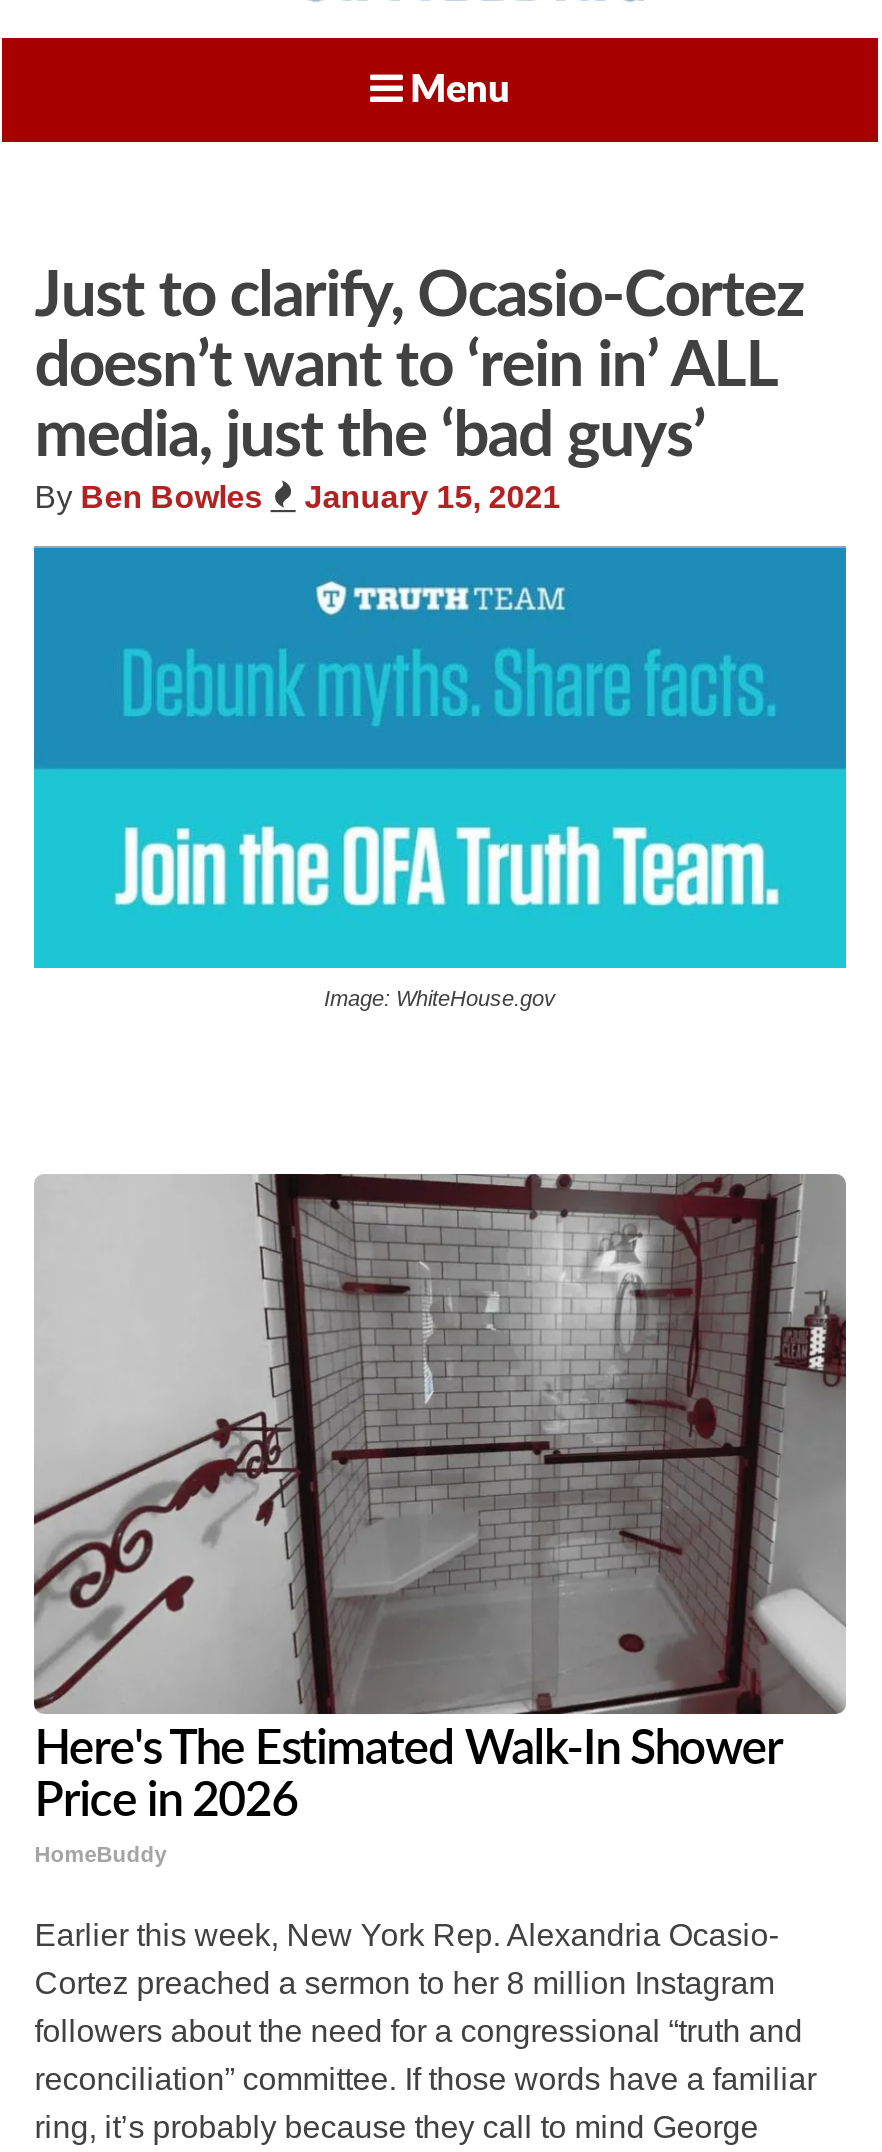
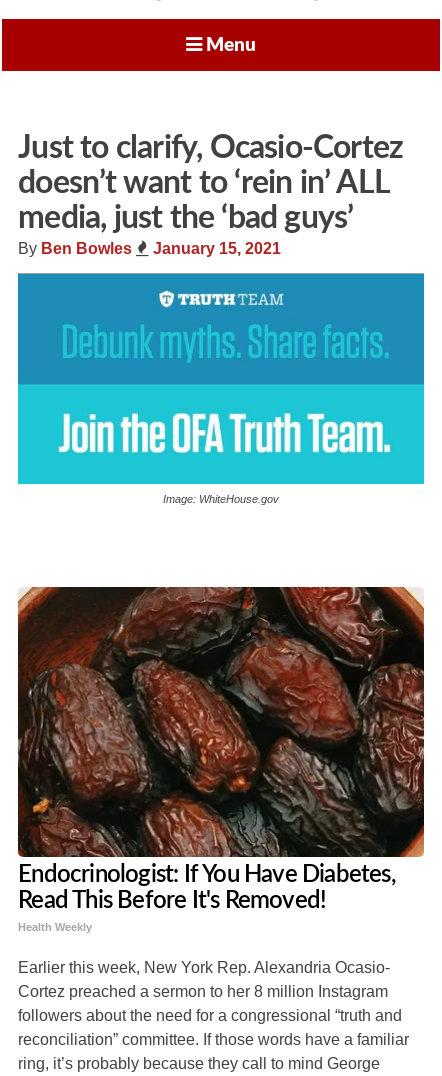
[34,1172,846,1865] [image] | Here's The Estimated Walk-In Shower | Price in 2026 | HomeBuddy -> [17,586,425,933] [image] | Endocrinologist: If You Have Diabetes, | Read This Before It's Removed! | Health Weekly

